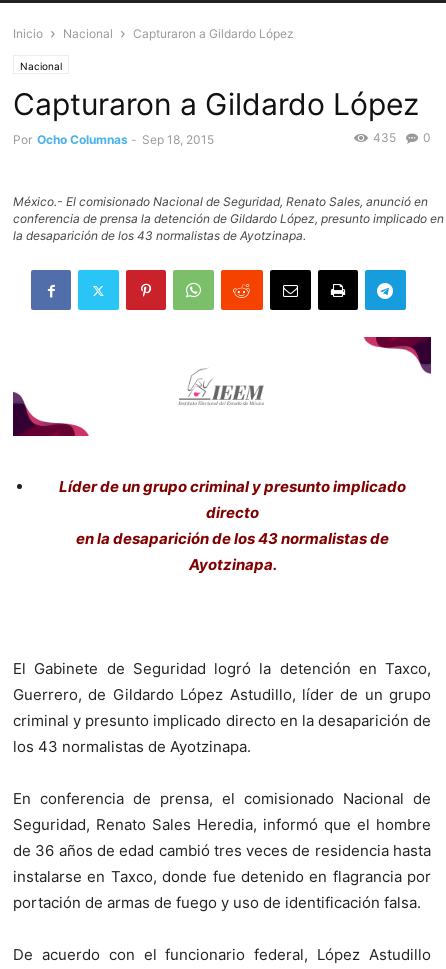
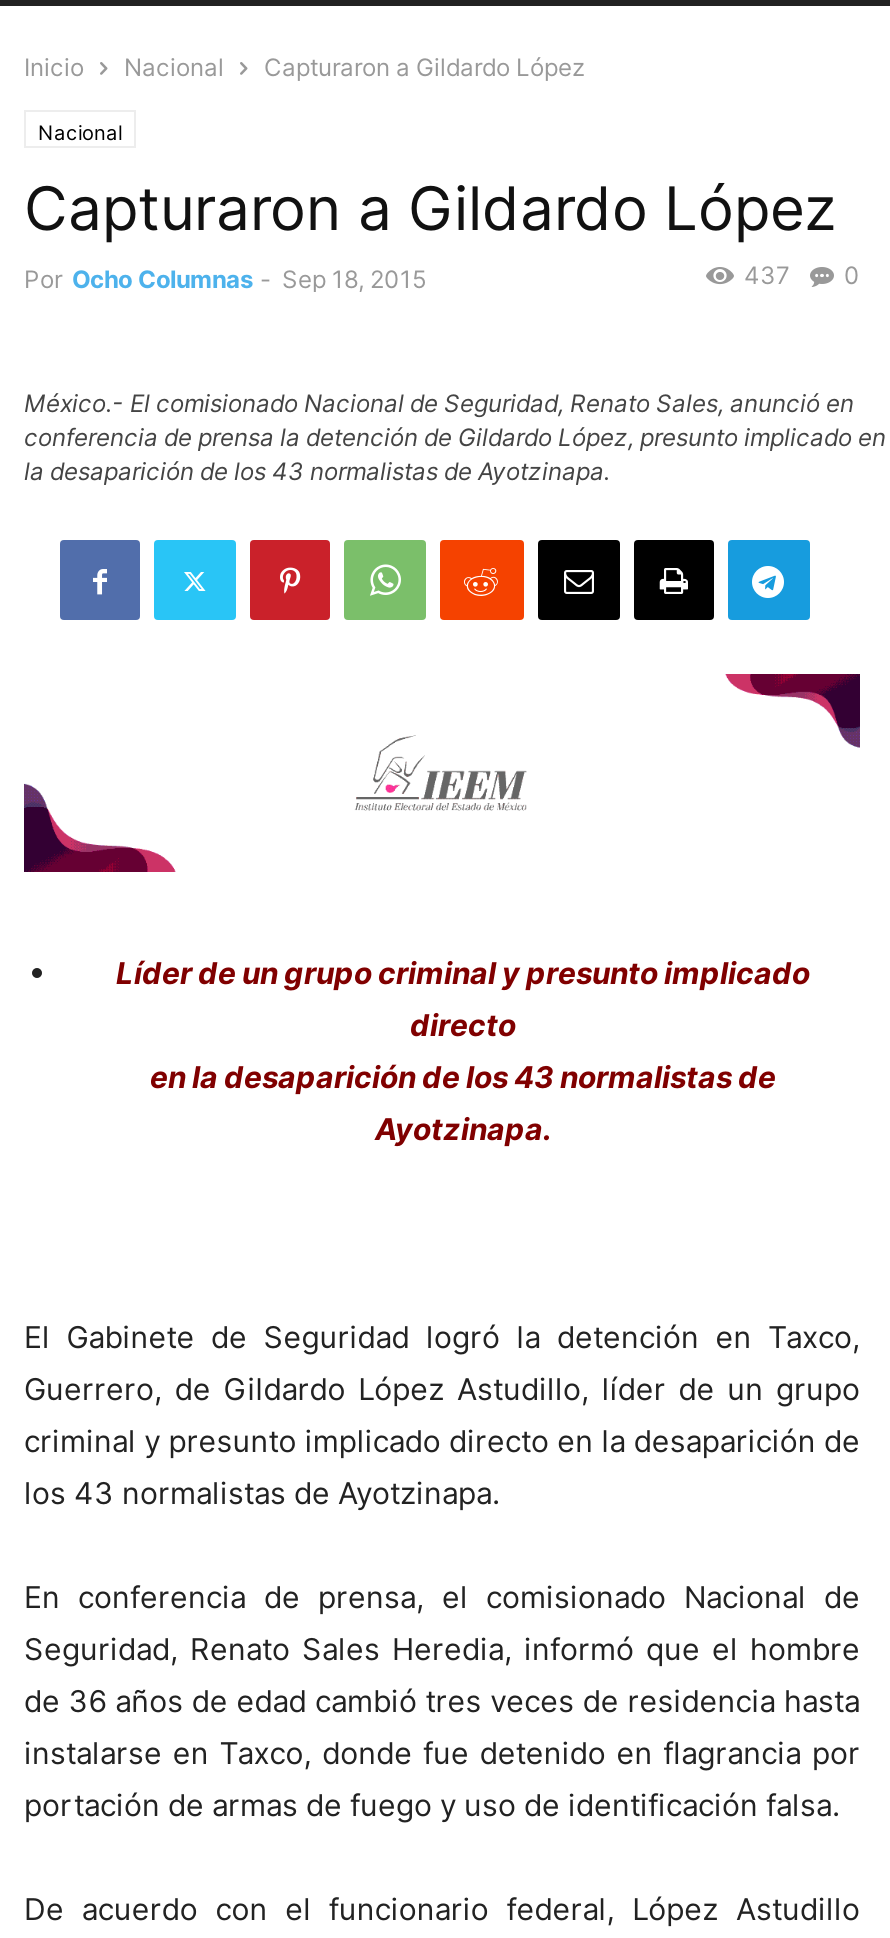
[373,130,431,145] 435 0 -> [744,260,860,290] 437 0

